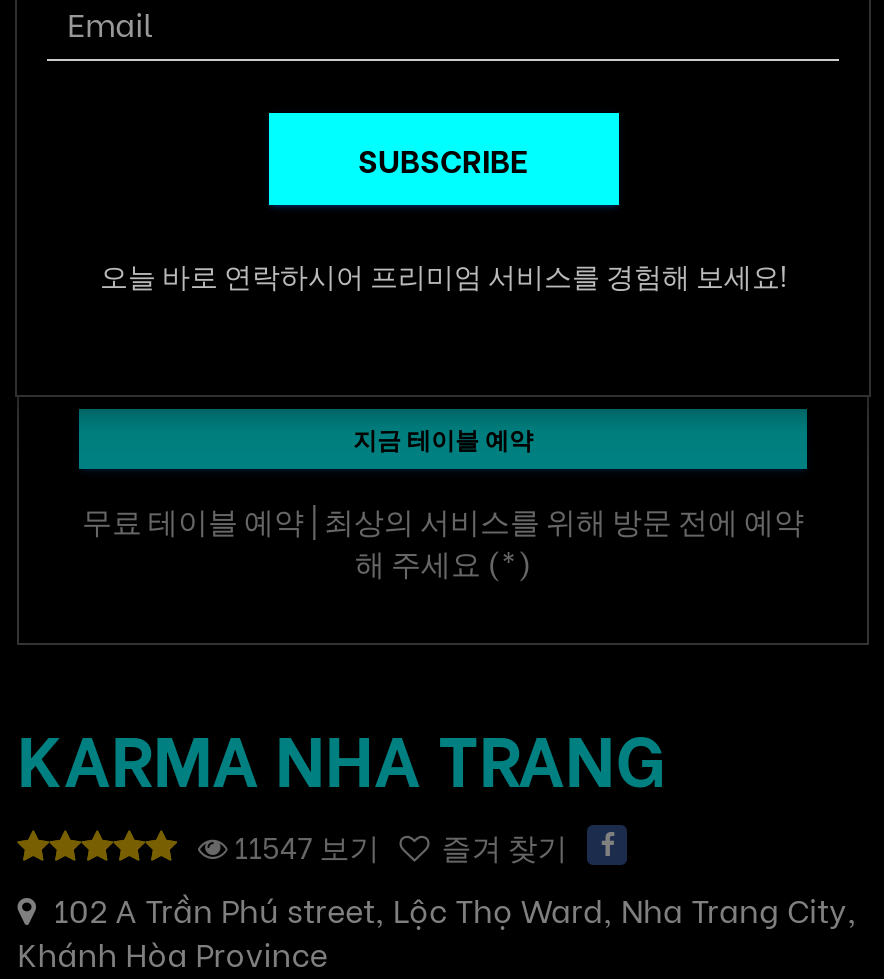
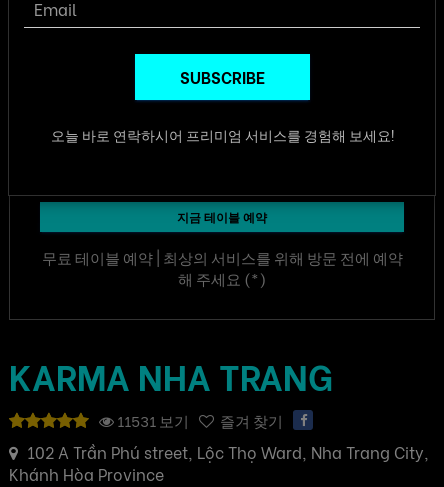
[233,822,567,866] 11547 보기 즐겨 찾기 -> [117,409,283,431] 11531 보기 즐겨 찾기

